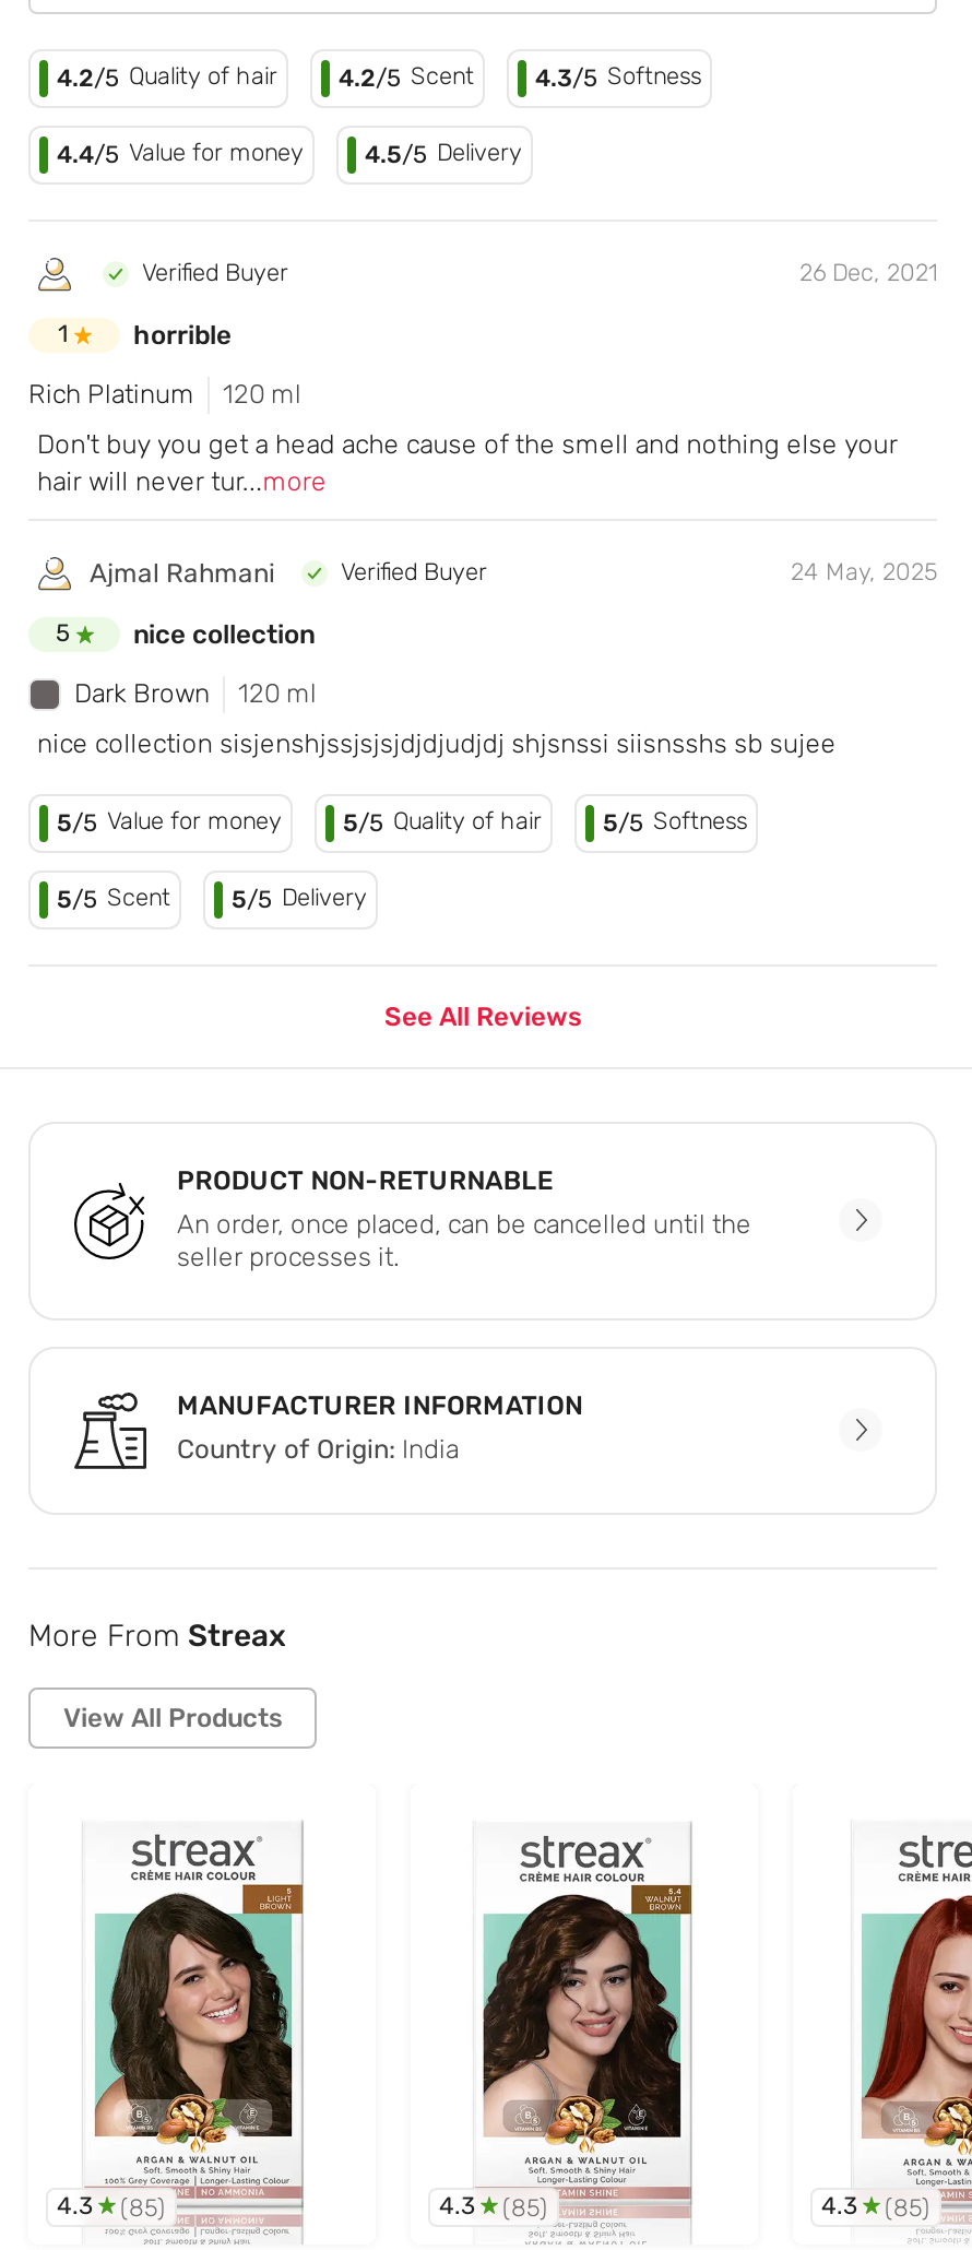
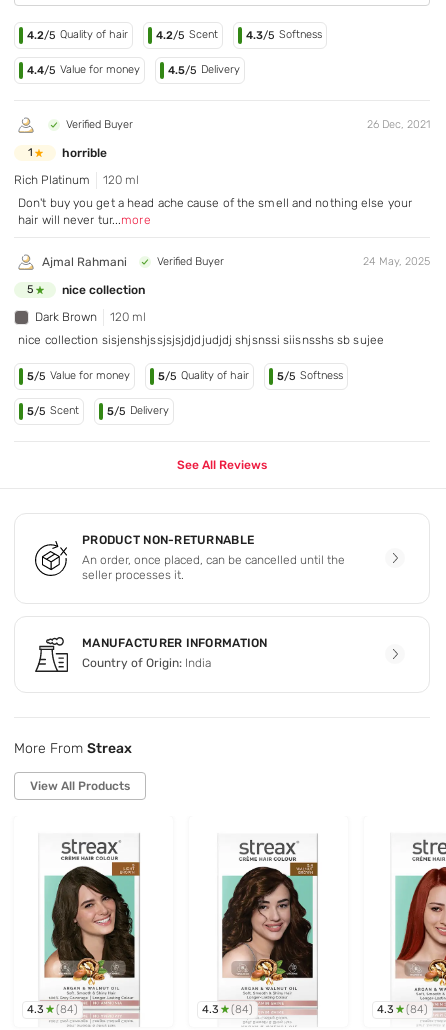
[57,2192,166,2221] 4.3 (85) -> [27,1003,78,1016] 4.3 (84)
[439,2192,548,2221] 4.3 (85) -> [202,1003,253,1016] 4.3 (84)
[821,2192,930,2221] 4.3 (85) -> [377,1003,428,1016] 4.3 (84)

